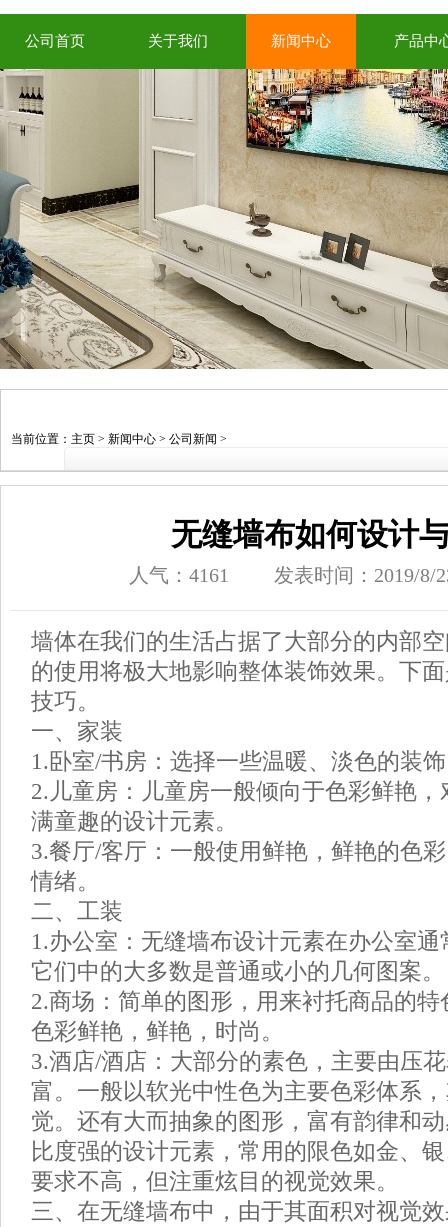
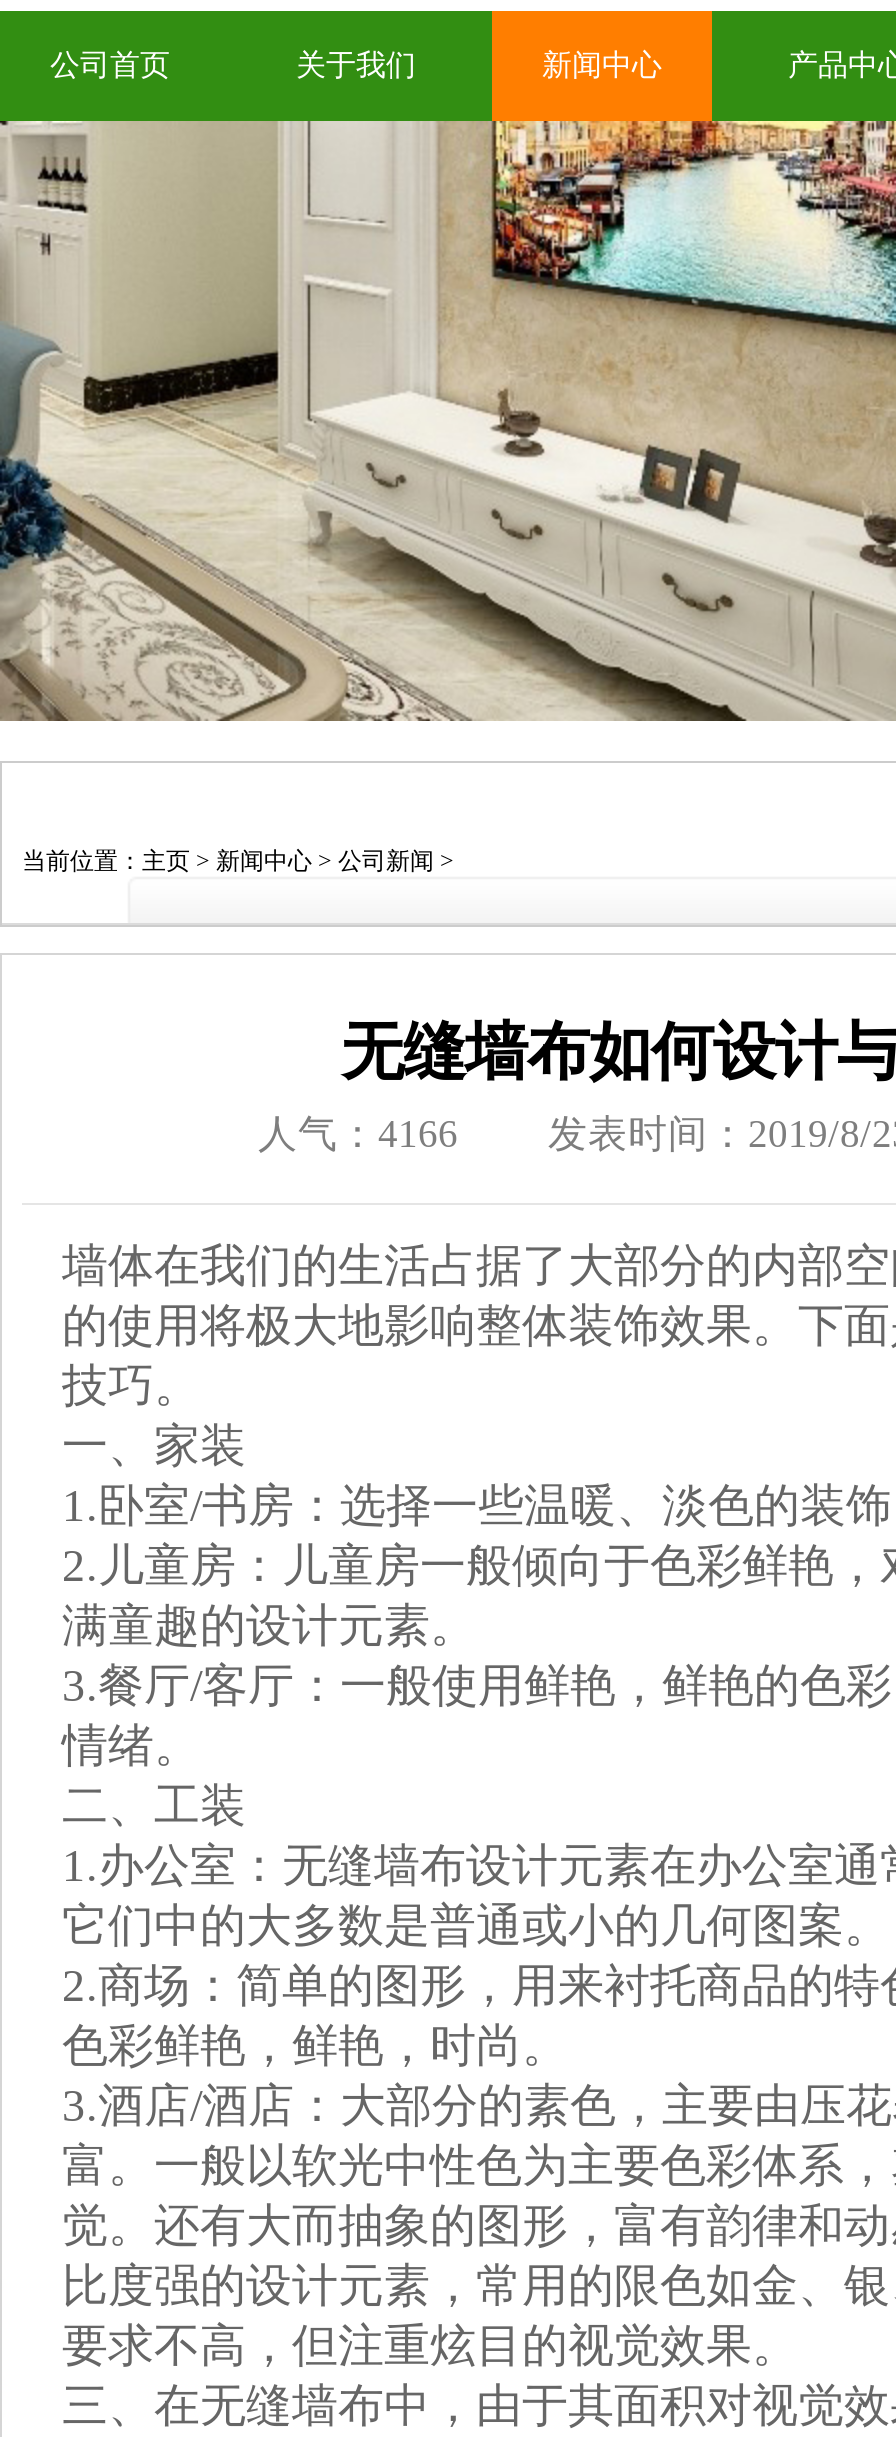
[129,564,234,586] 人气：4161 -> [258,1111,468,1155] 人气：4166

